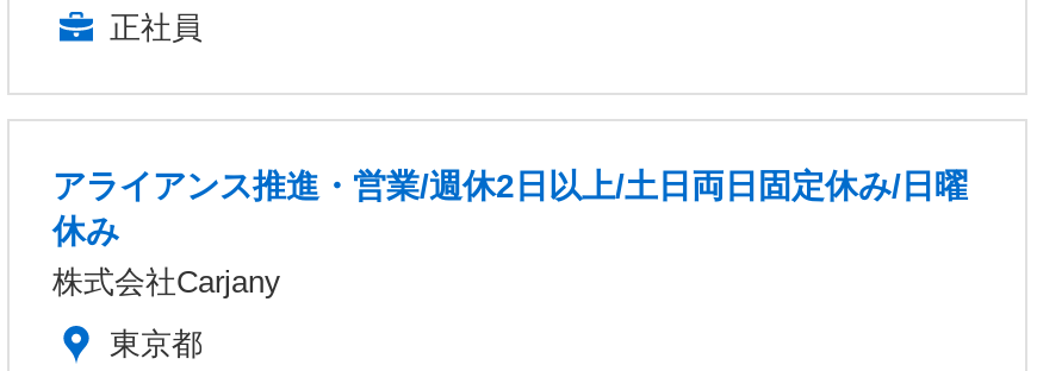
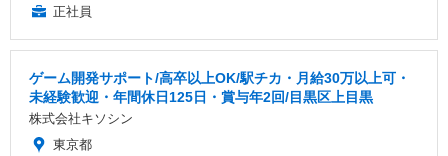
[52,166,968,299] アライアンス推進・営業/週休2日以上/土日両日固定休み/日曜 | 休み | 株式会社Carjany -> [29,70,410,126] ゲーム開発サポート/高卒以上OK/駅チカ・月給30万以上可・ | 未経験歓迎・年間休日125日・賞与年2回/目黒区上目黒 | 株式会社キソシン

